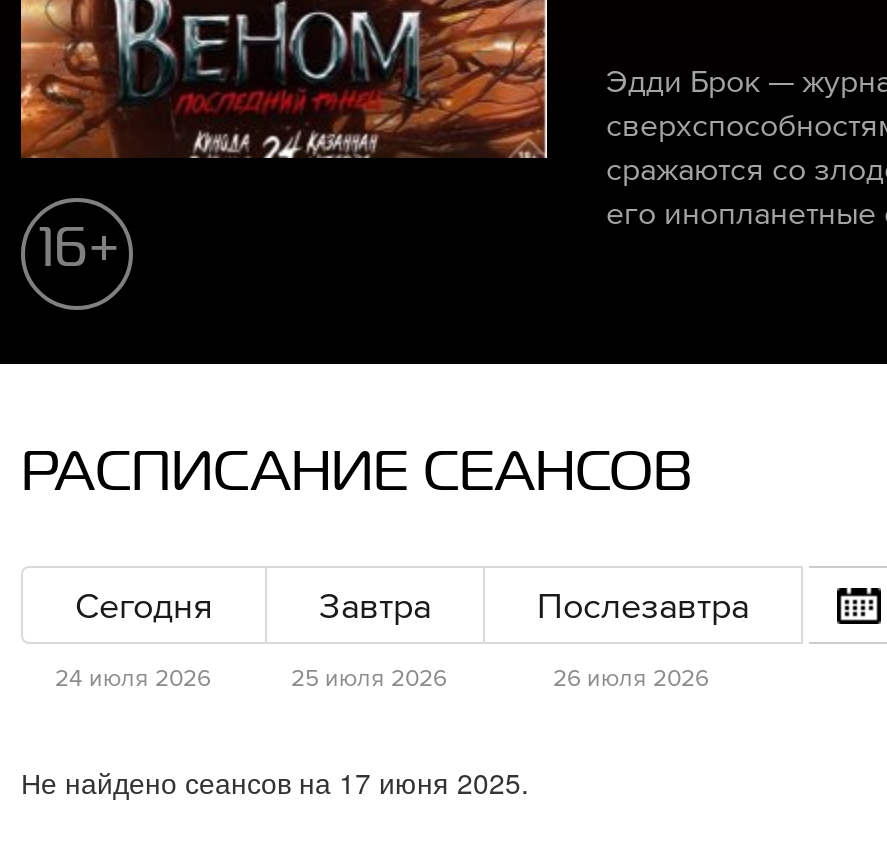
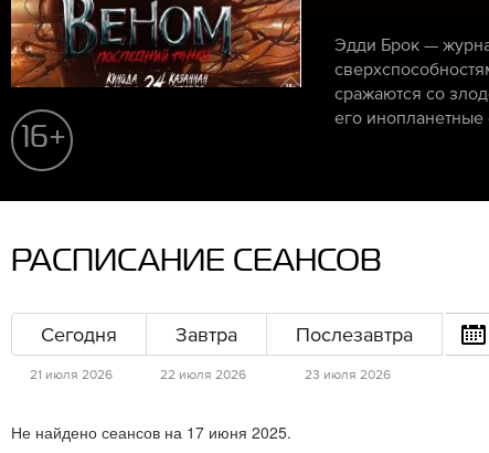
[55,664,211,692] 24 июля 2026 -> [30,367,113,382] 21 июля 2026
[291,664,447,692] 25 июля 2026 -> [160,367,246,382] 22 июля 2026
[553,664,709,692] 26 июля 2026 -> [305,367,391,382] 23 июля 2026

